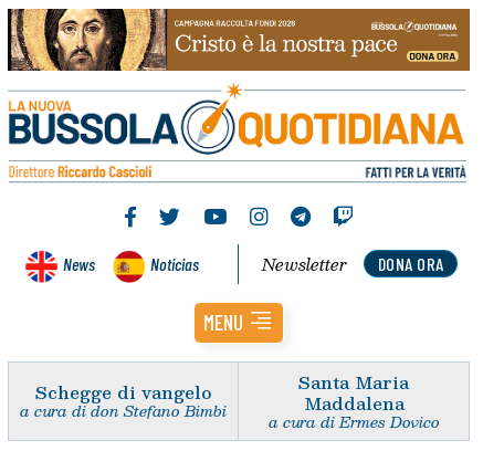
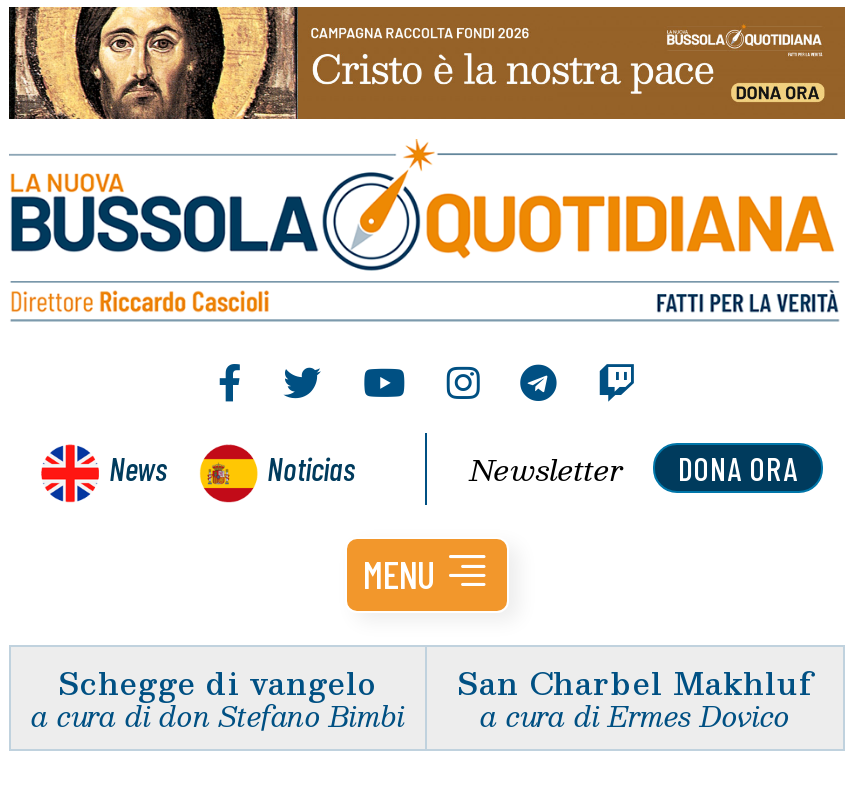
[298,368,409,416] Santa Maria | Maddalena -> [457,656,813,706] San Charbel Makhluf

